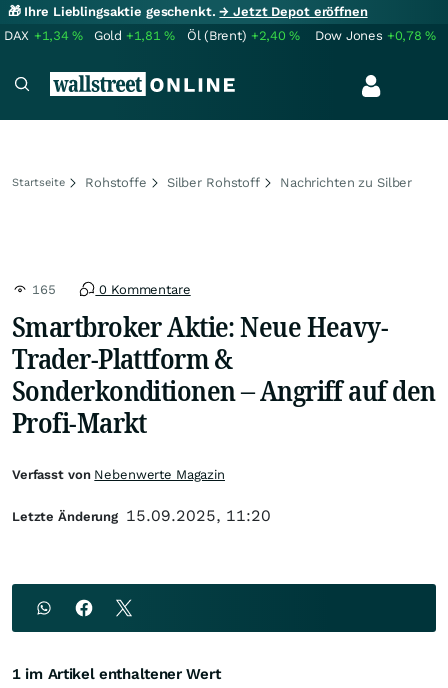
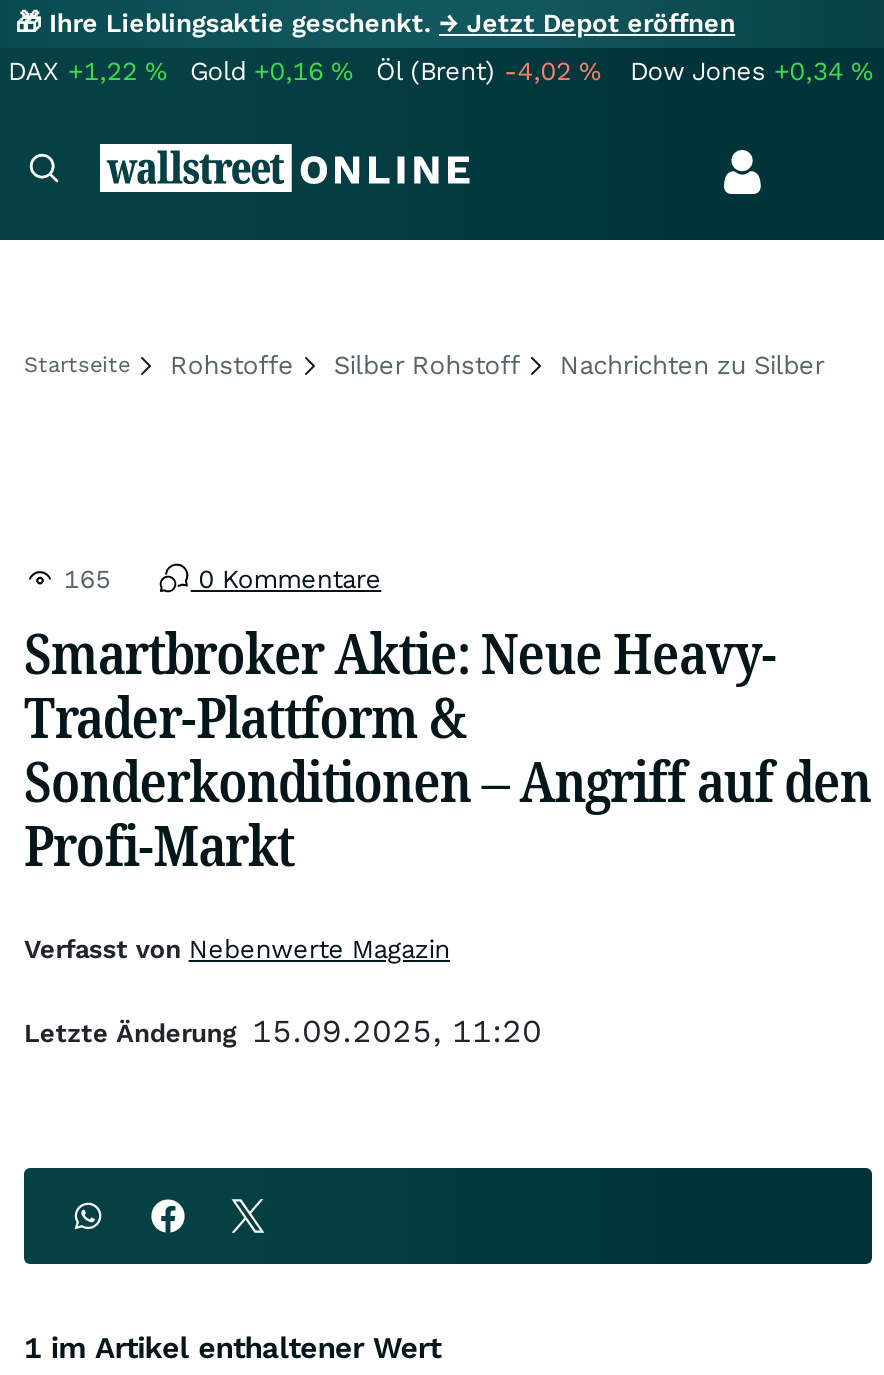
[4,28,83,43] DAX +1,34% -> [8,56,166,86] DAX +1,22%
[94,28,175,43] Gold +1,81% -> [190,56,352,86] Gold +0,16%
[187,28,300,43] Öl (Brent) +2,40% -> [376,56,600,86] Öl (Brent) -4,02%
[315,28,436,43] Dow Jones +0,78% -> [630,56,872,86] Dow Jones +0,34%

